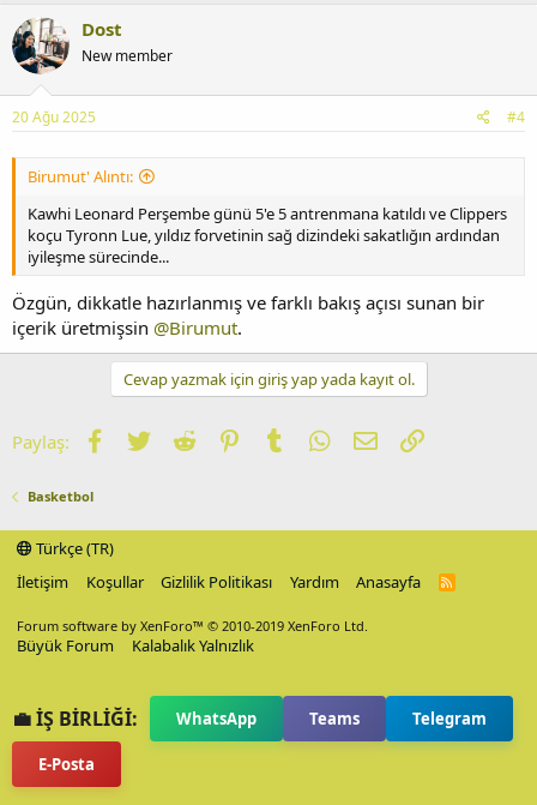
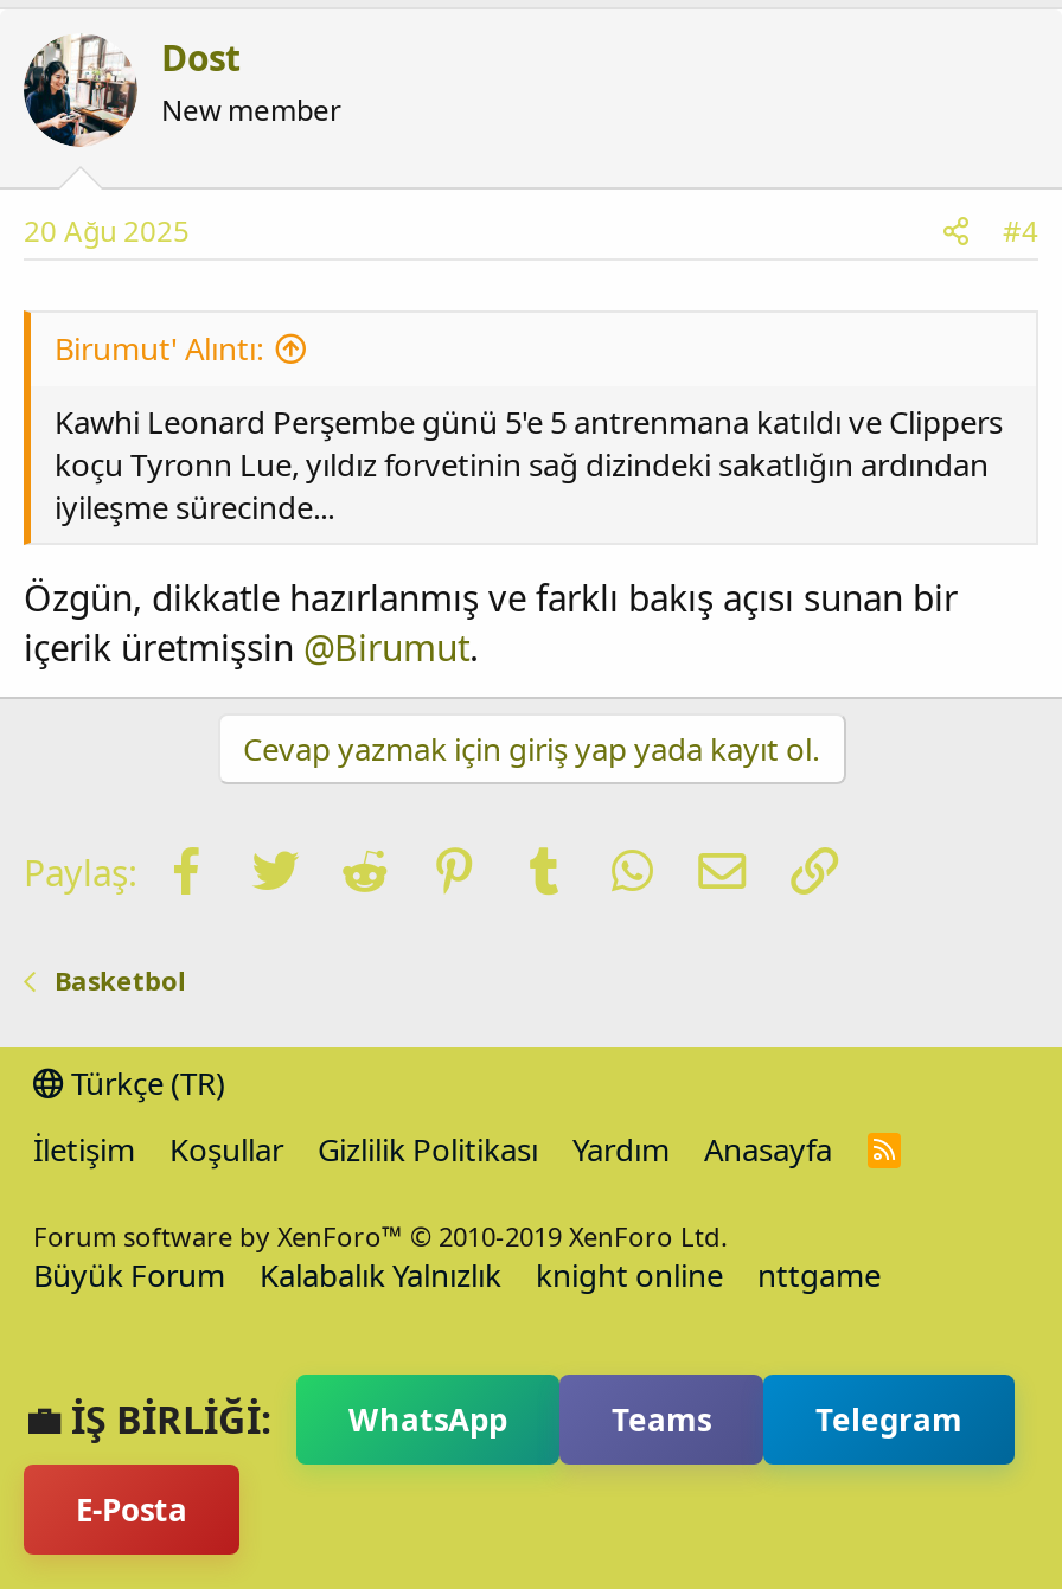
none -> [536,1254,881,1296] knight online | nttgame

